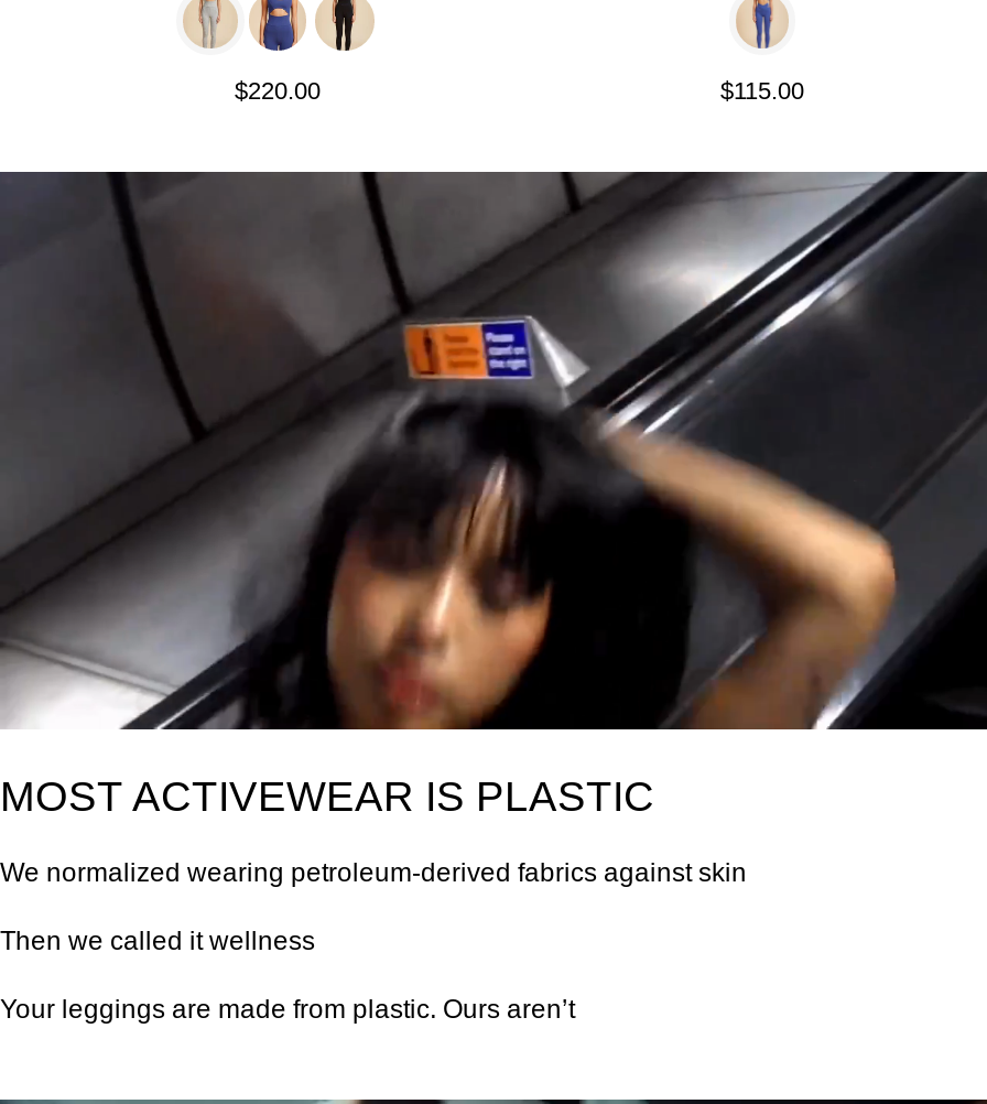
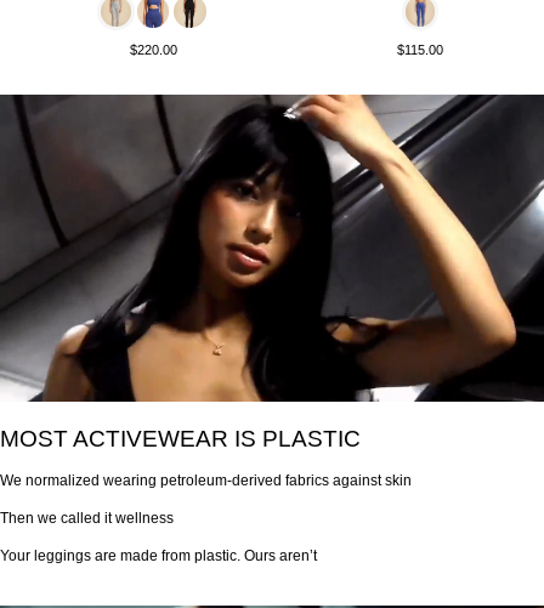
[7,170,980,732] [image] -> [4,93,540,403] [image]

